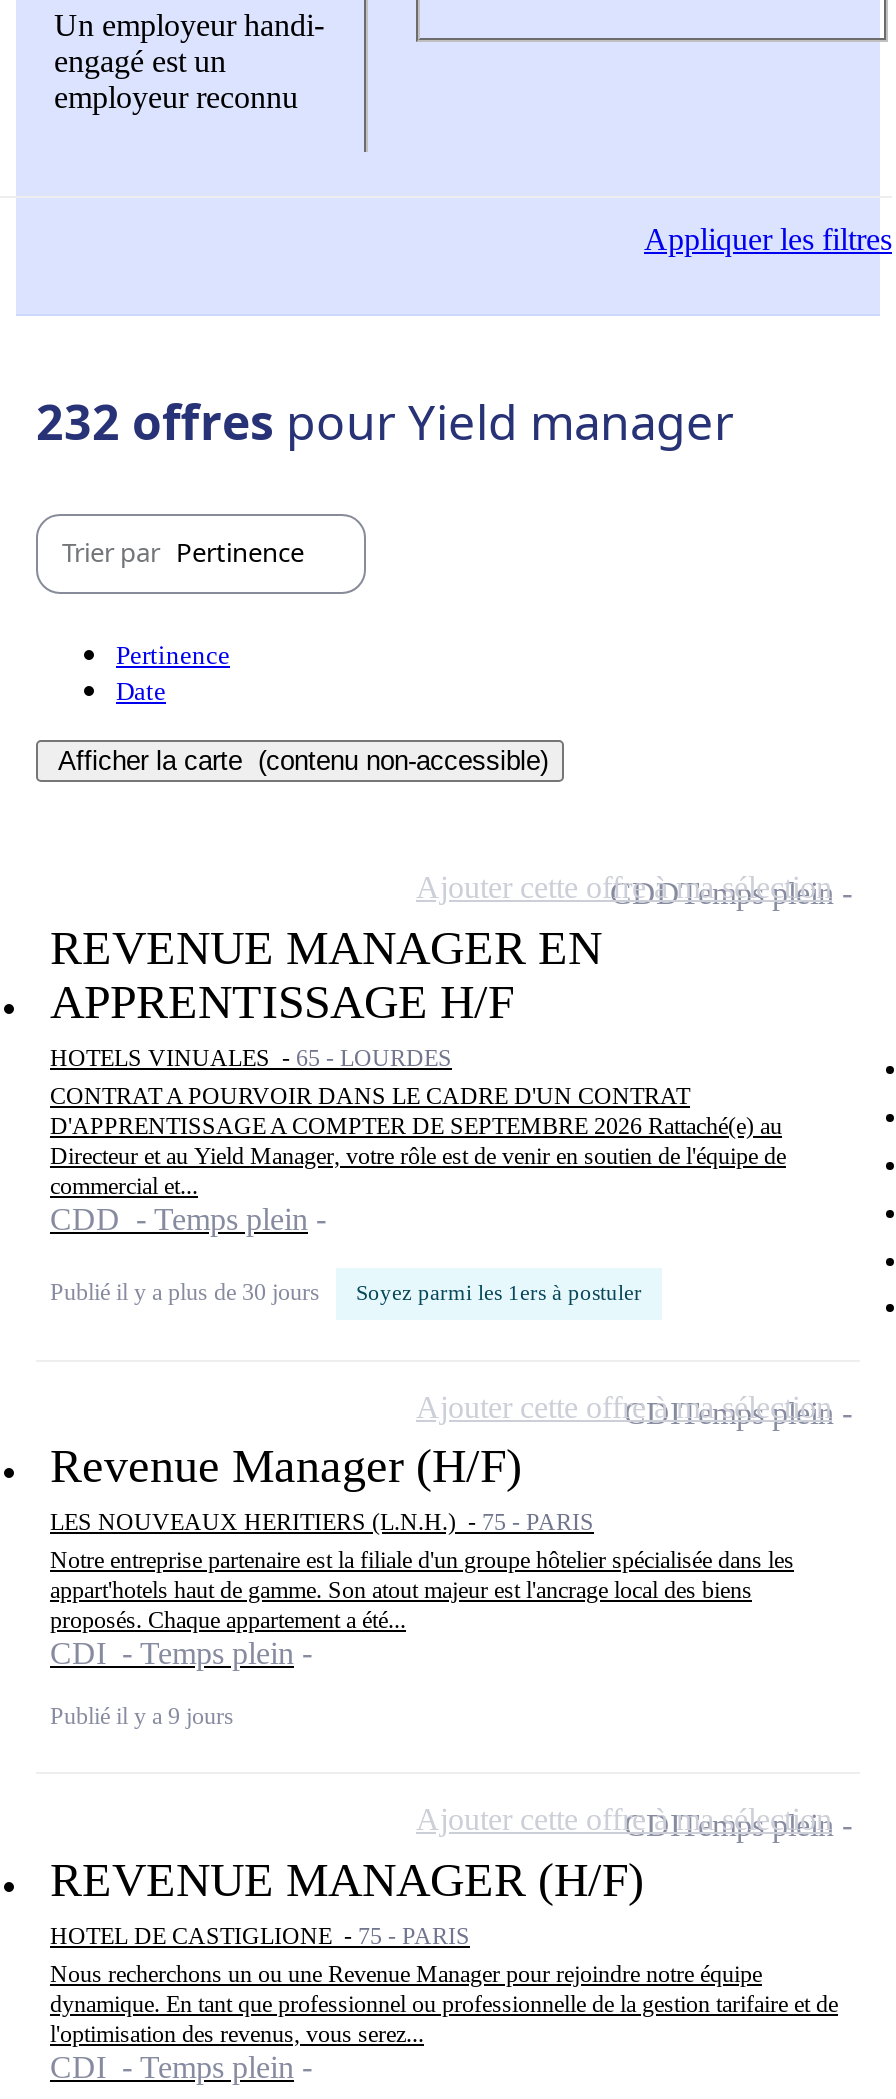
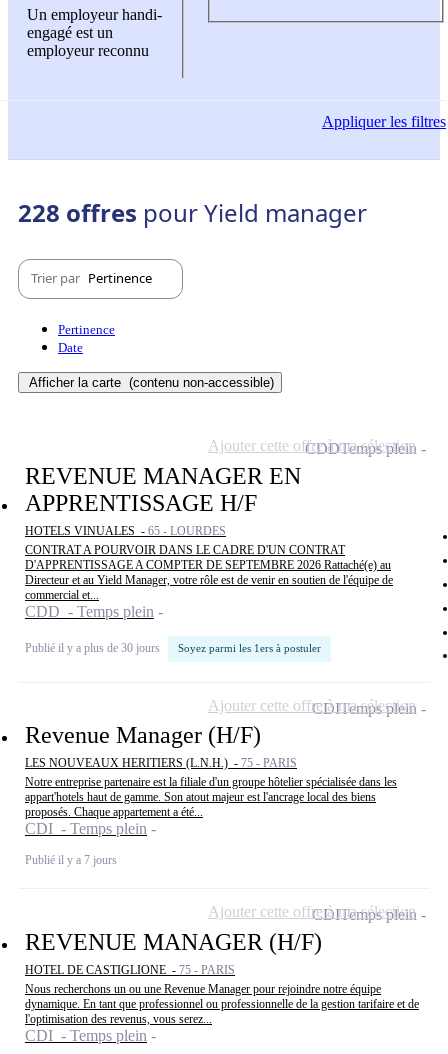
[36,387,734,453] 232 offres pour Yield manager -> [18,196,367,229] 228 offres pour Yield manager
[50,1703,234,1731] Publié il y a 9 jours -> [25,853,117,867] Publié il y a 7 jours

